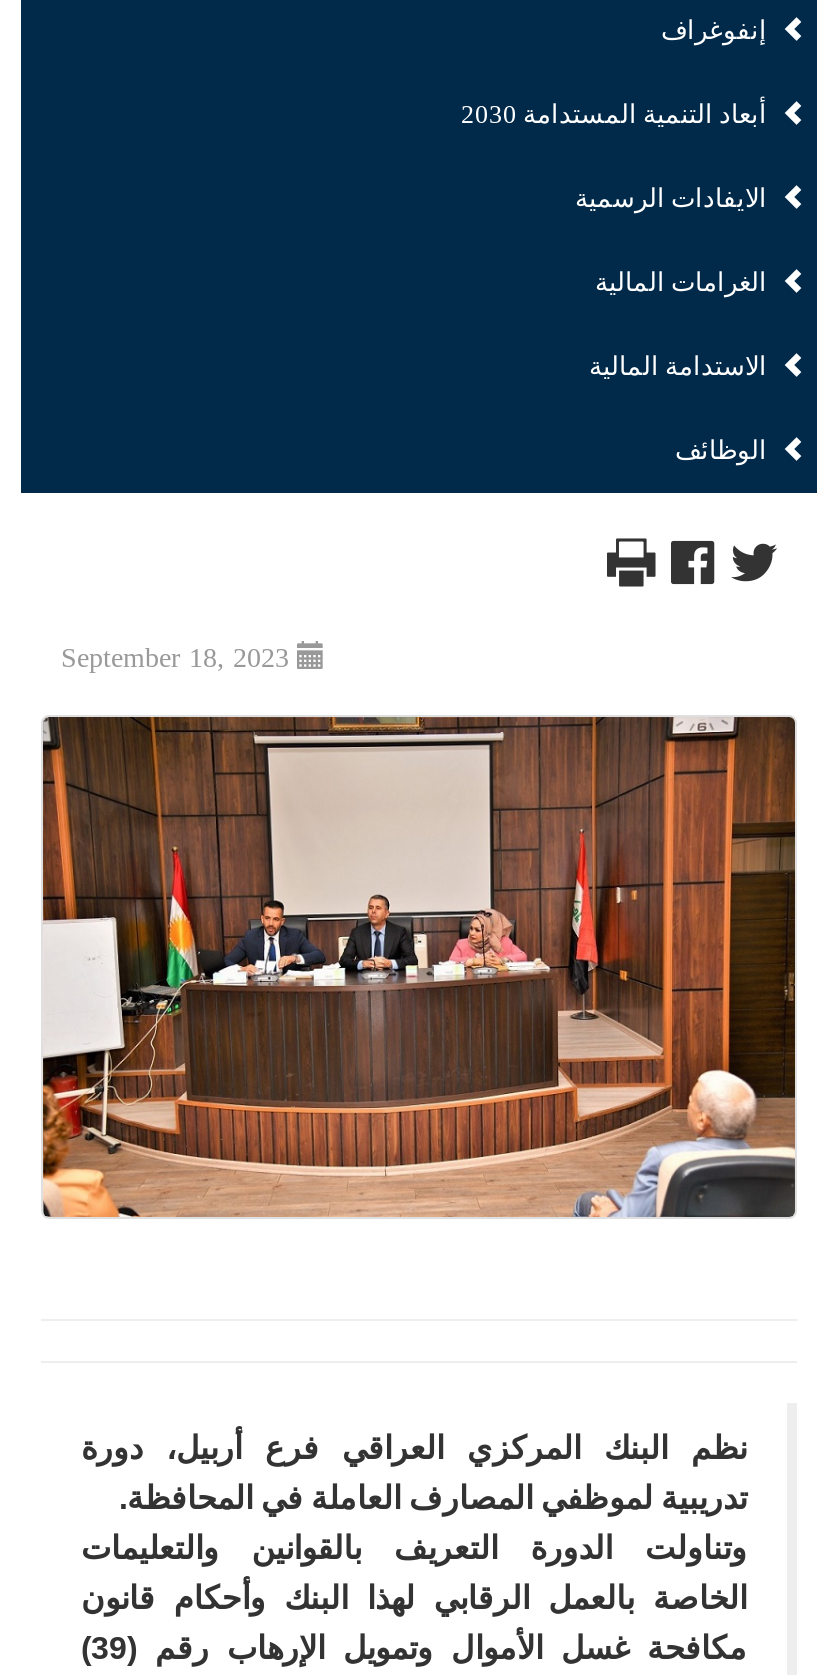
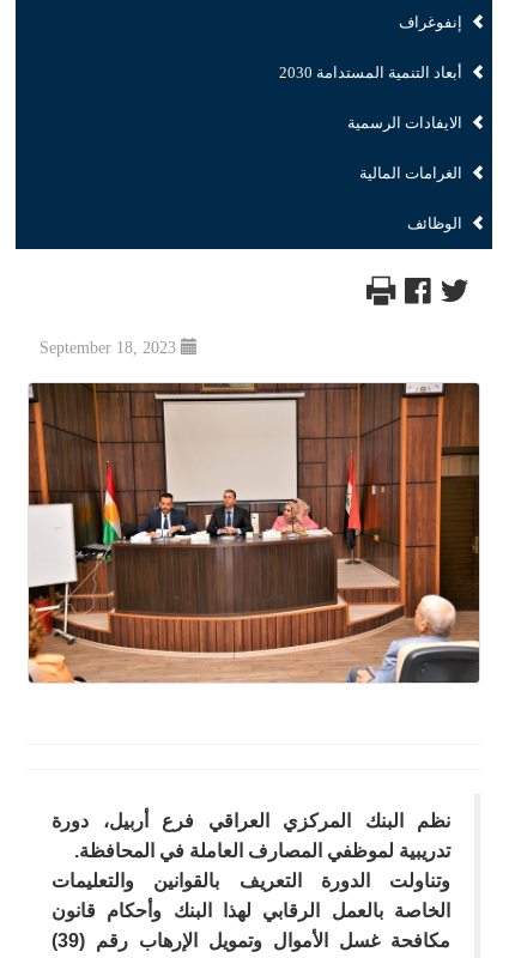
[589,352,767,382] الاستدامة المالية -> none

